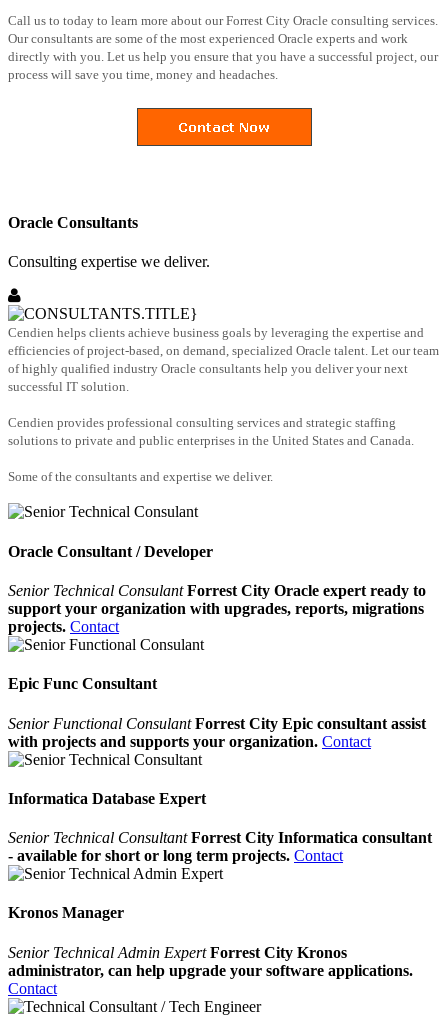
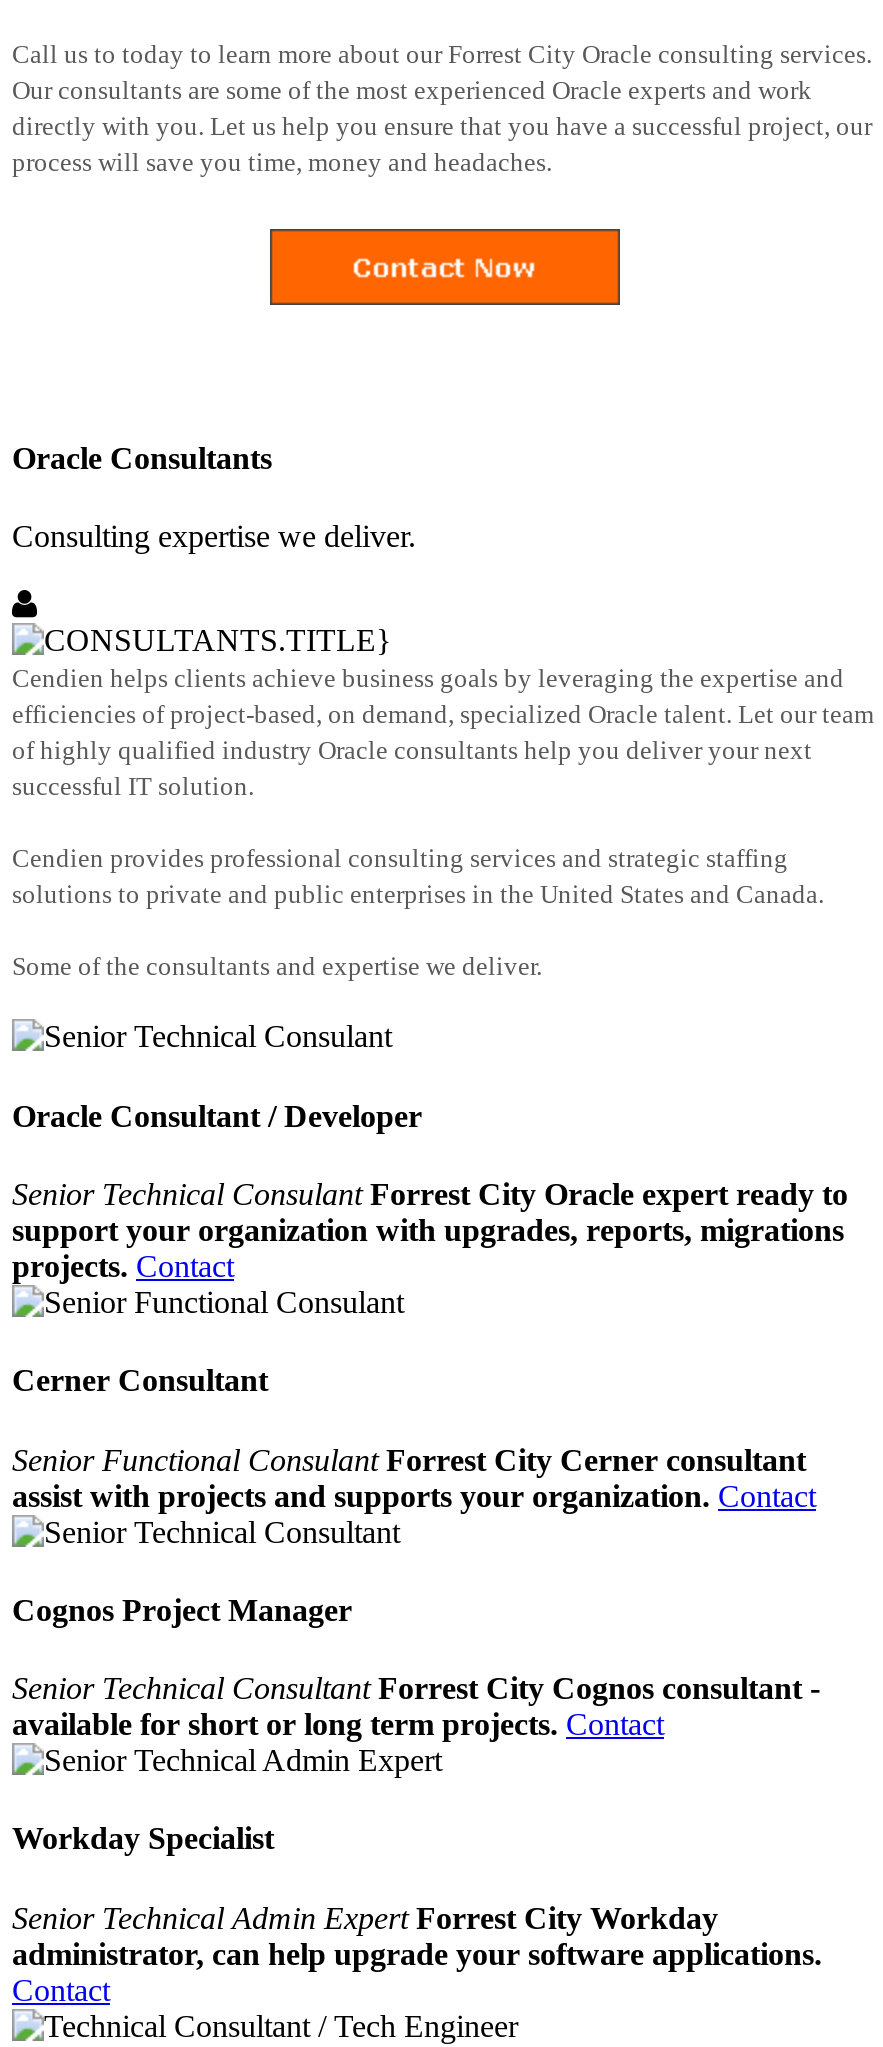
[8,675,157,692] Epic Func Consultant -> [12,1364,268,1398] Cerner Consultant
[8,714,426,749] Senior Functional Consulant Forrest City Epic consultant assist | with projects and supports your organization. Contact -> [12,1442,816,1512] Senior Functional Consulant Forrest City Cerner consultant | assist with projects and supports your organization. Contact
[8,790,206,807] Informatica Database Expert -> [12,1593,352,1627] Cognos Project Manager
[8,829,432,864] Senior Technical Consultant Forrest City Informatica consultant | - available for short or long term projects. Contact -> [12,1671,820,1741] Senior Technical Consultant Forrest City Cognos consultant - | available for short or long term projects. Contact
[8,904,124,921] Kronos Manager -> [12,1822,274,1856] Workday Specialist
[8,944,347,961] Senior Technical Admin Expert Forrest City Kronos -> [12,1900,718,1934] Senior Technical Admin Expert Forrest City Workday

